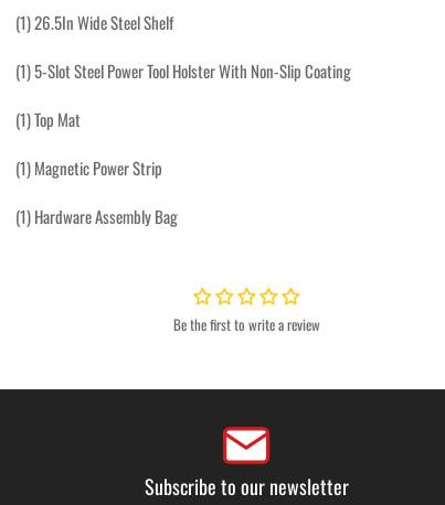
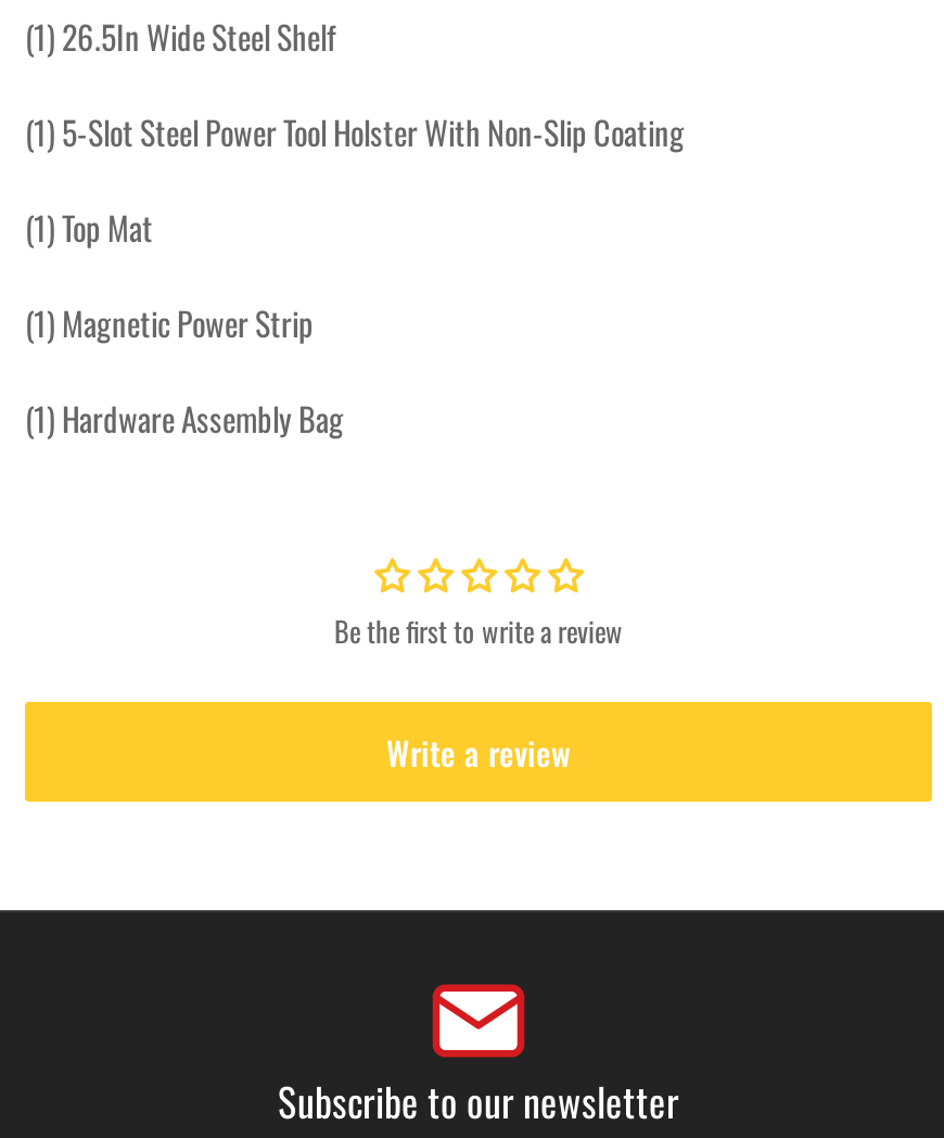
none -> [386,728,571,776] Write a review

